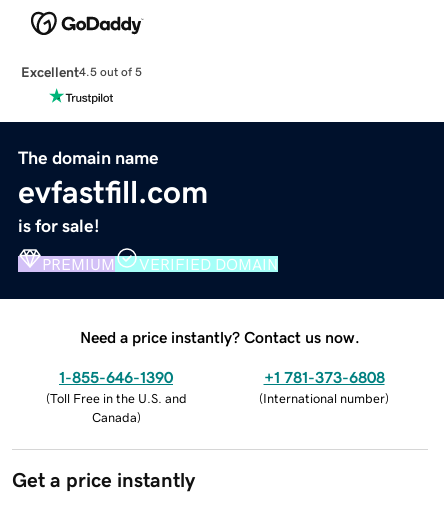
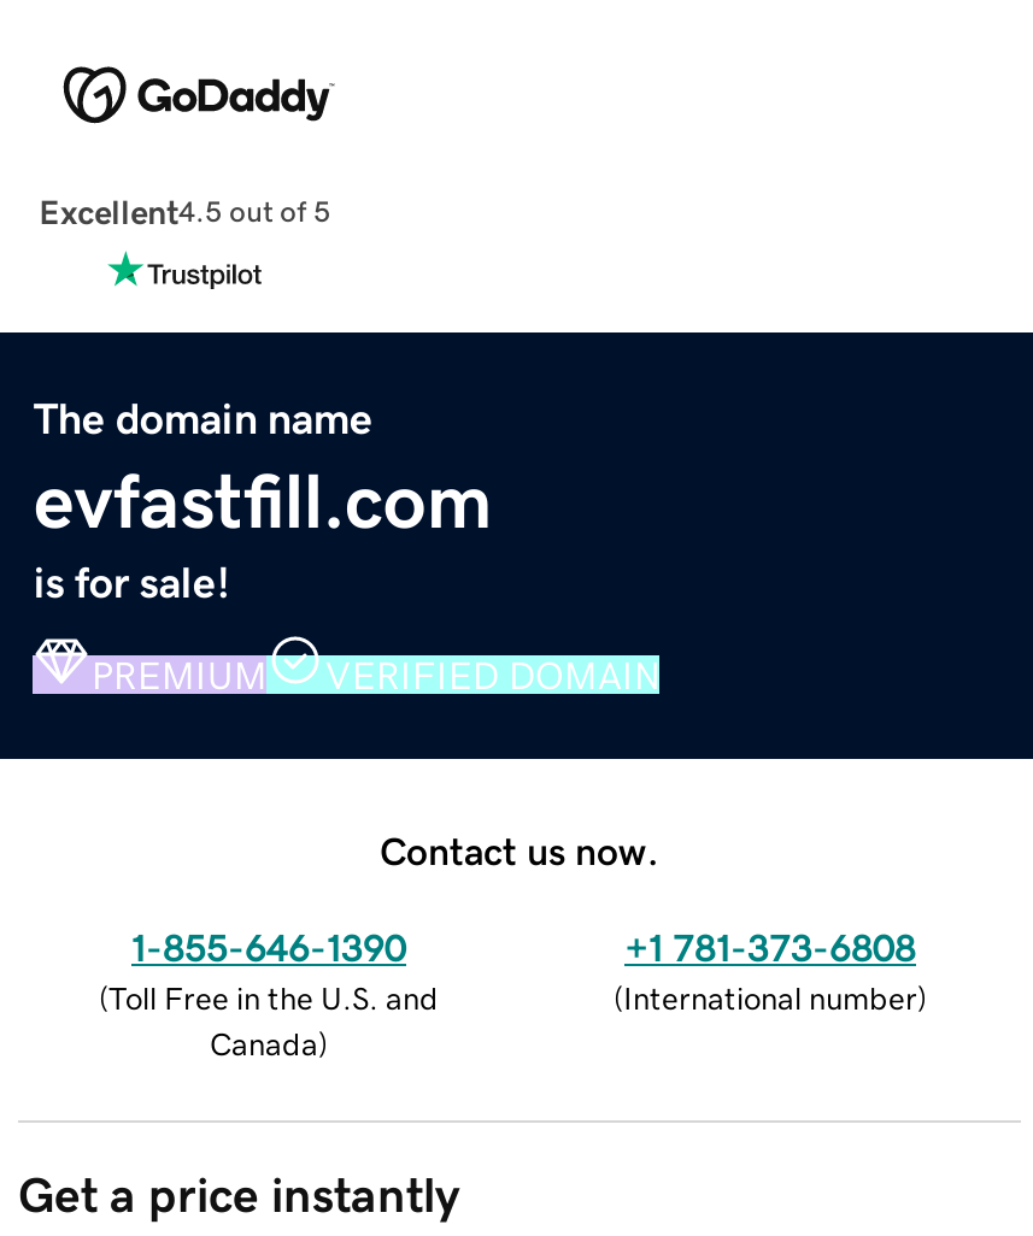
[80,329,360,345] Need a price instantly? Contact us now. -> [380,830,659,869] Contact us now.

